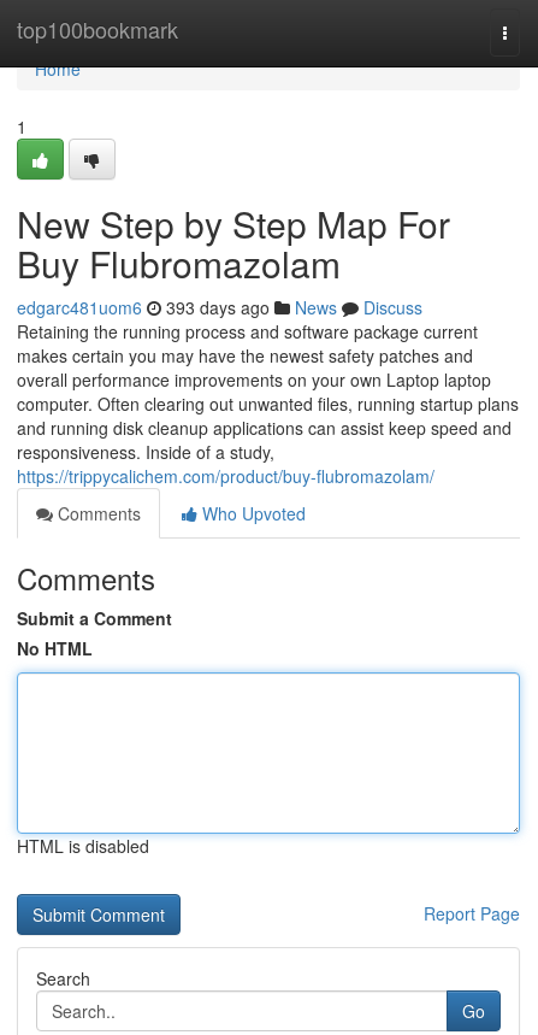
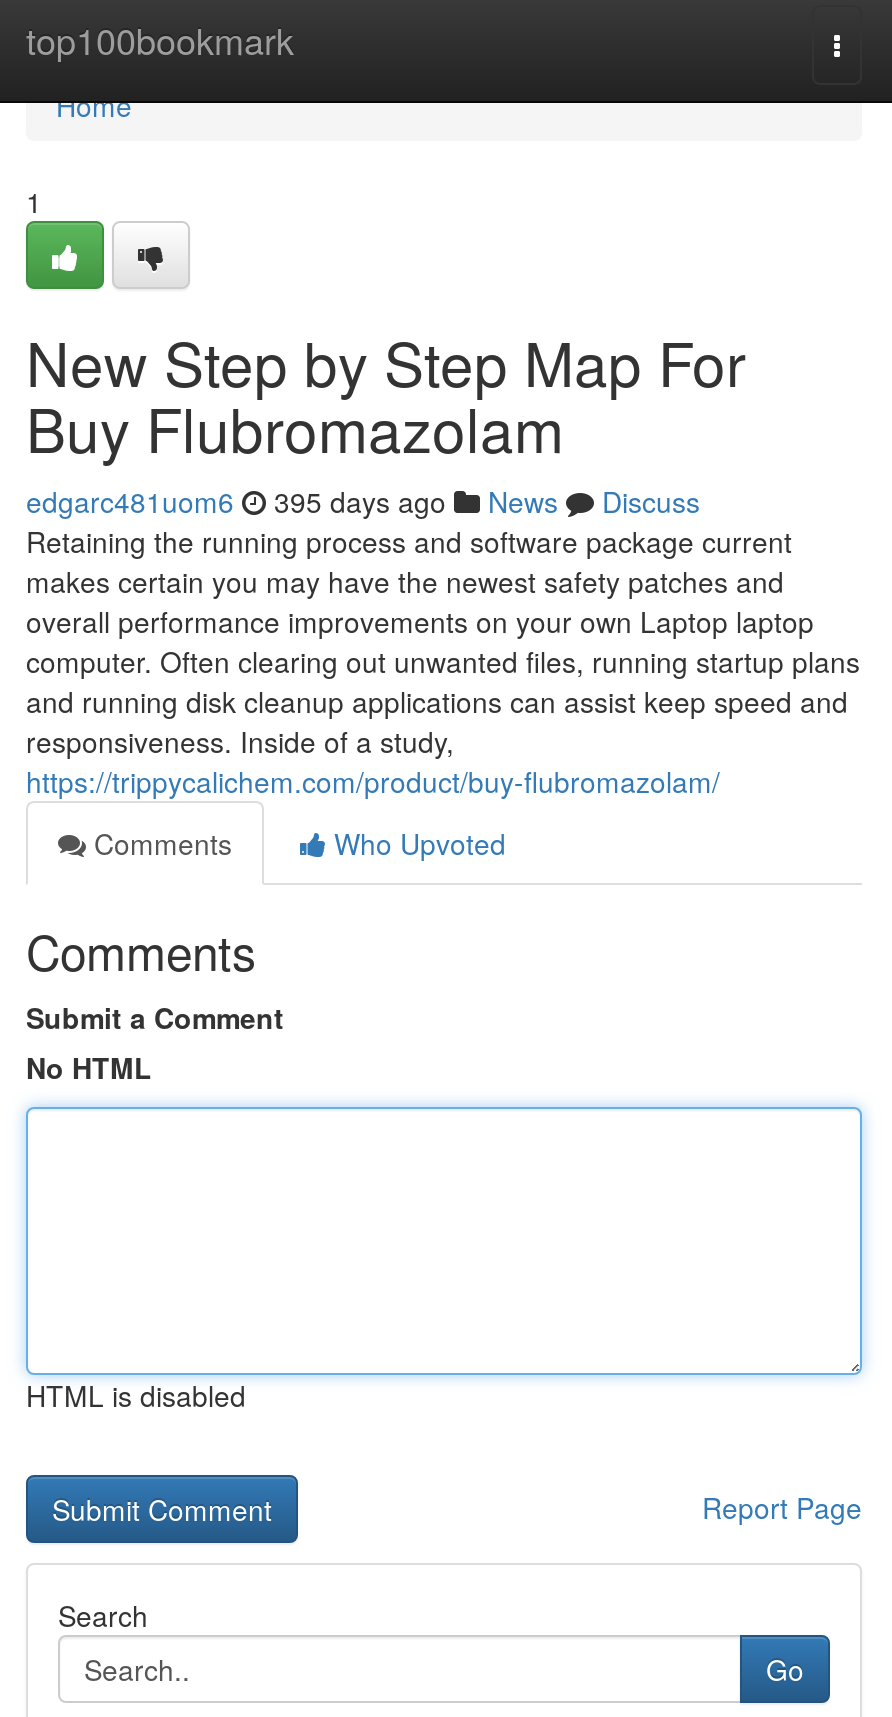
[17,295,422,319] edgarc481uom6 393 days ago News Discuss -> [26,481,700,521] edgarc481uom6 395 days ago News Discuss

